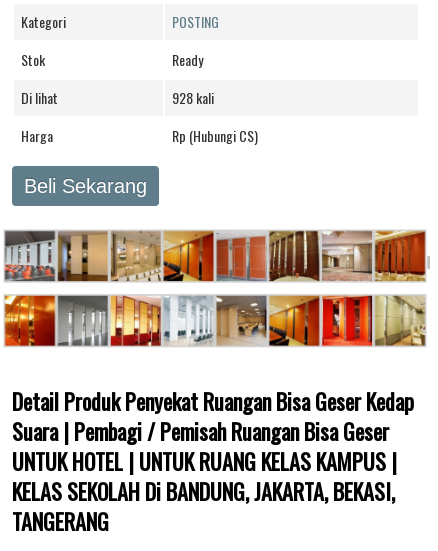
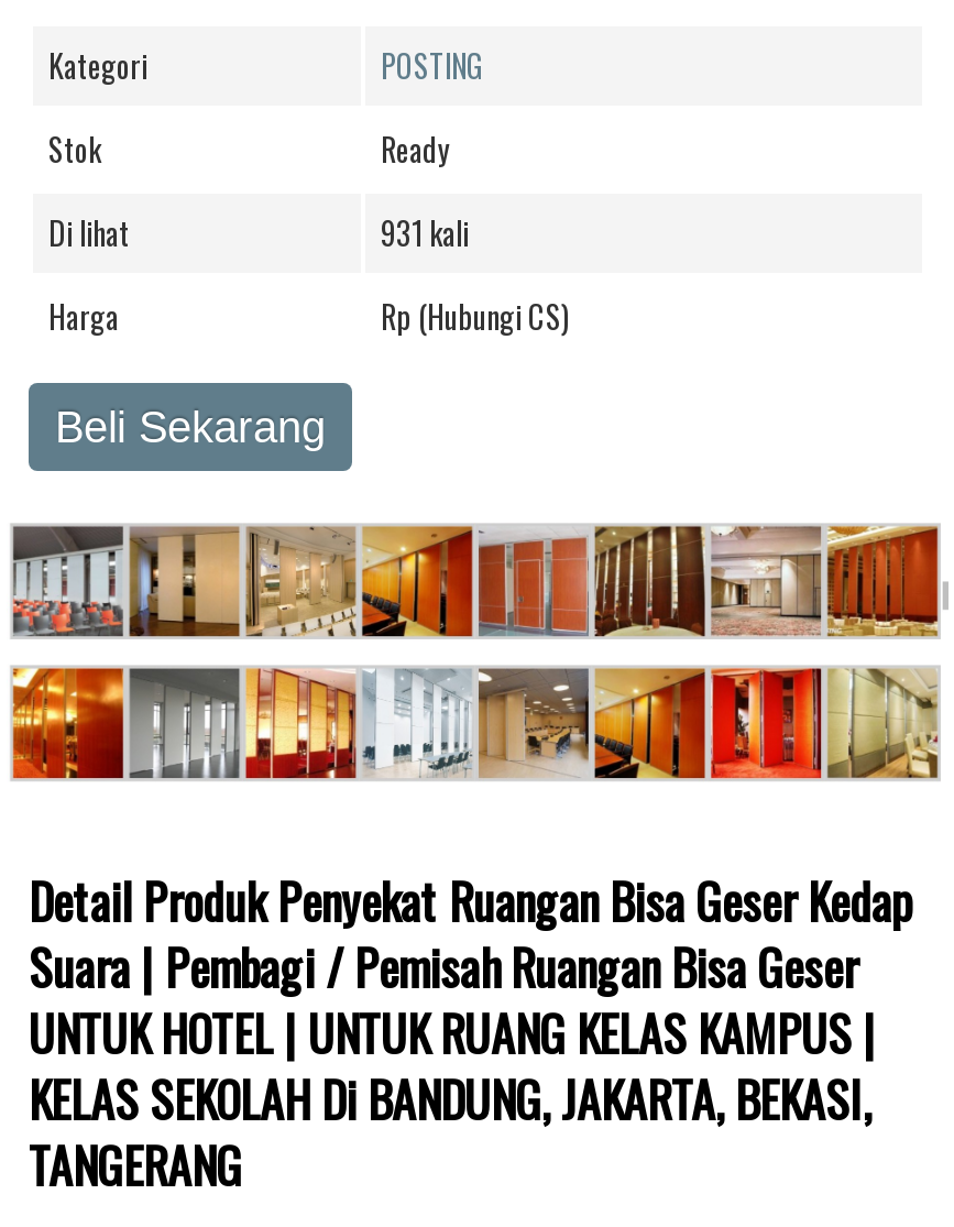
[172,87,214,108] 928 kali -> [381,209,469,255] 931 kali

